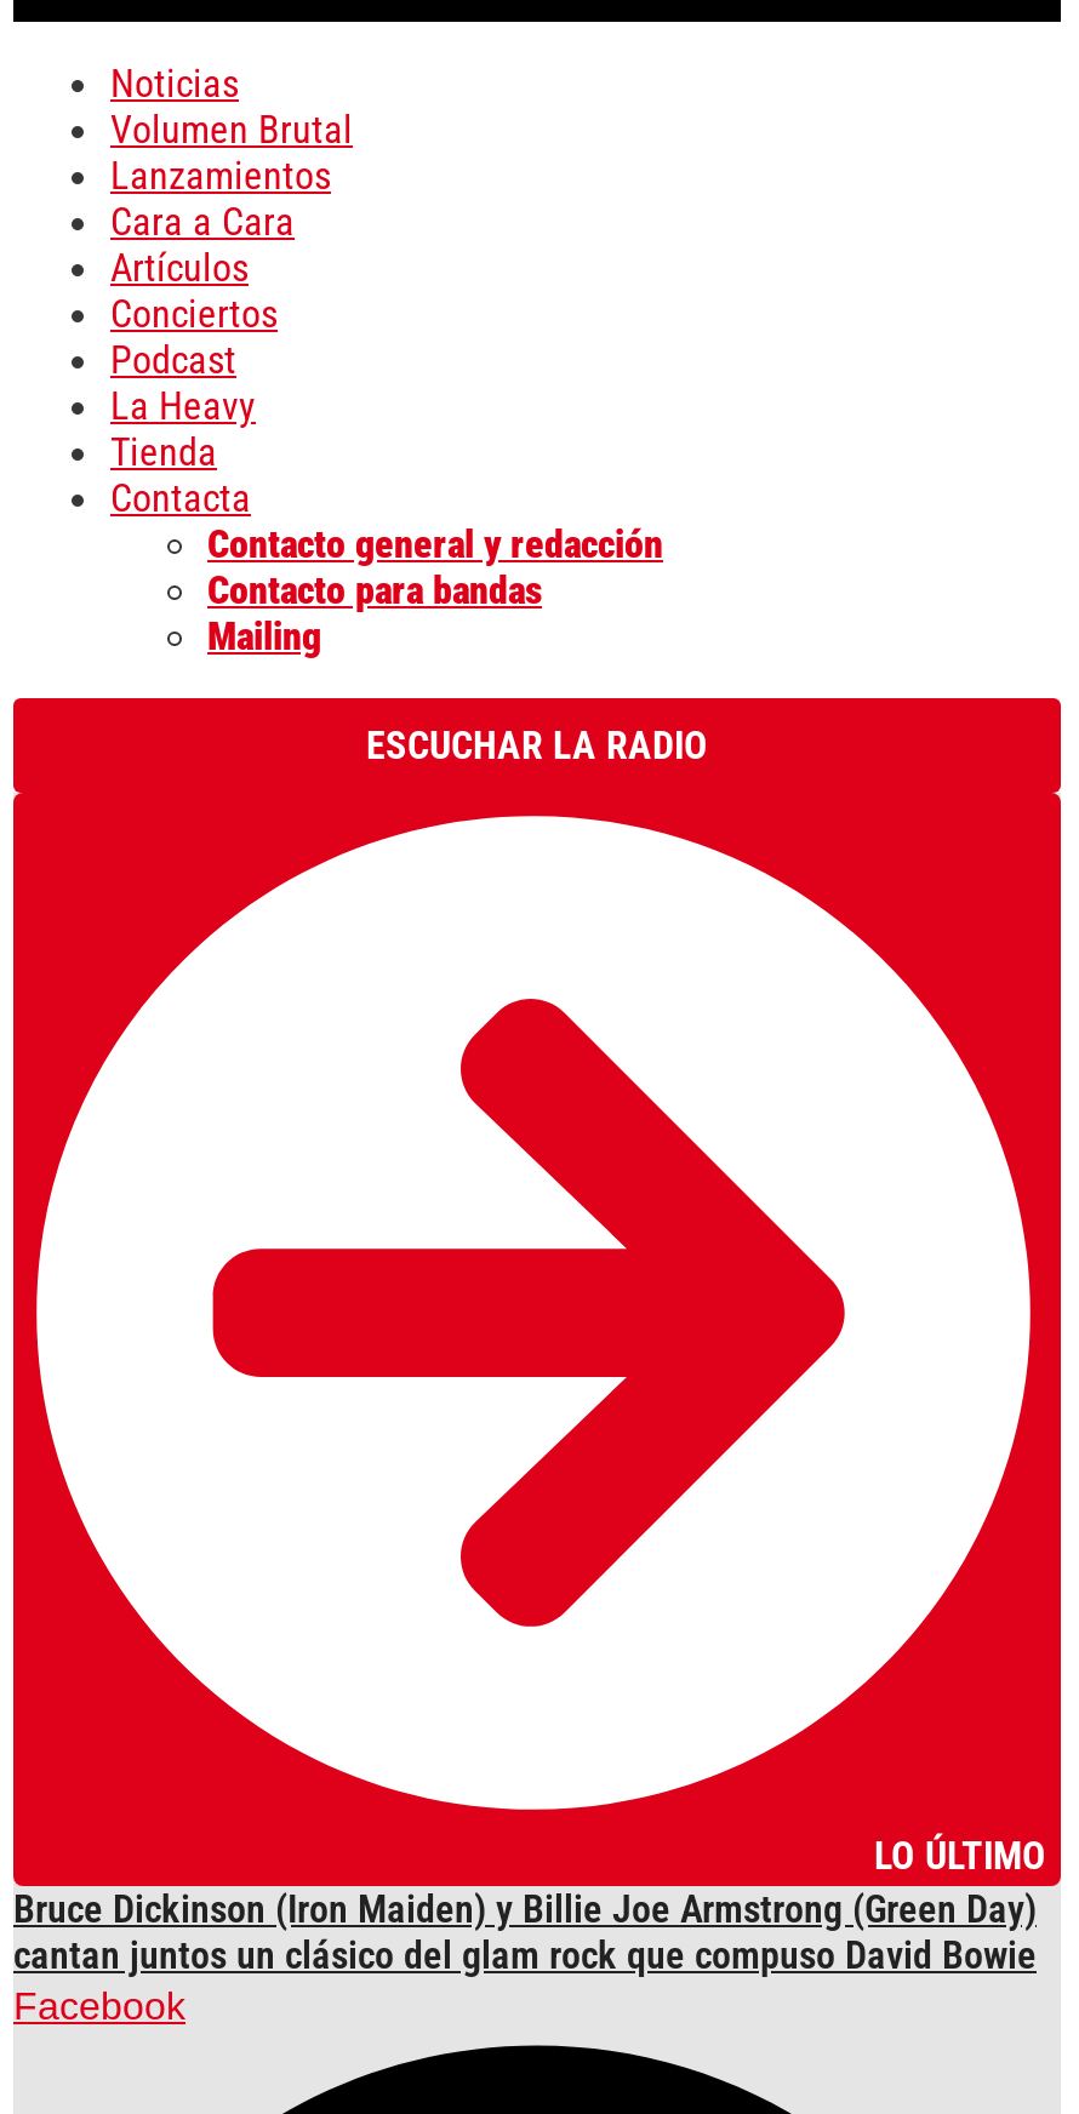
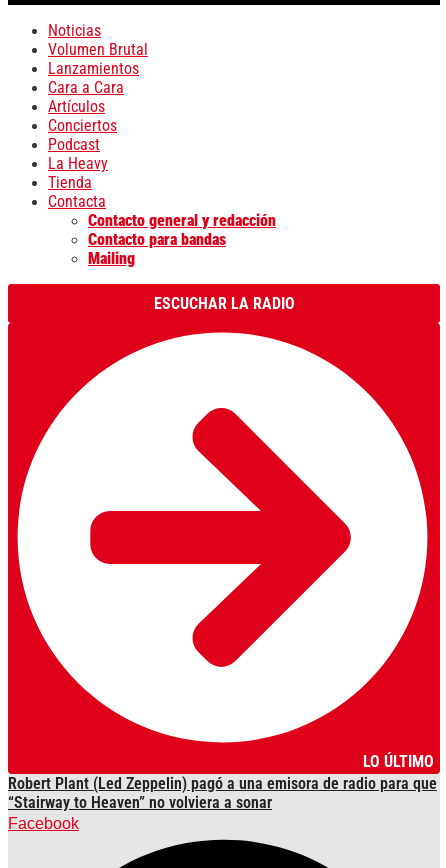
[13,1886,1037,1978] Bruce Dickinson (Iron Maiden) y Billie Joe Armstrong (Green Day) | cantan juntos un clásico del glam rock que compuso David Bowie -> [8,774,437,812] Robert Plant (Led Zeppelin) pagó a una emisora de radio para que | “Stairway to Heaven” no volviera a sonar

